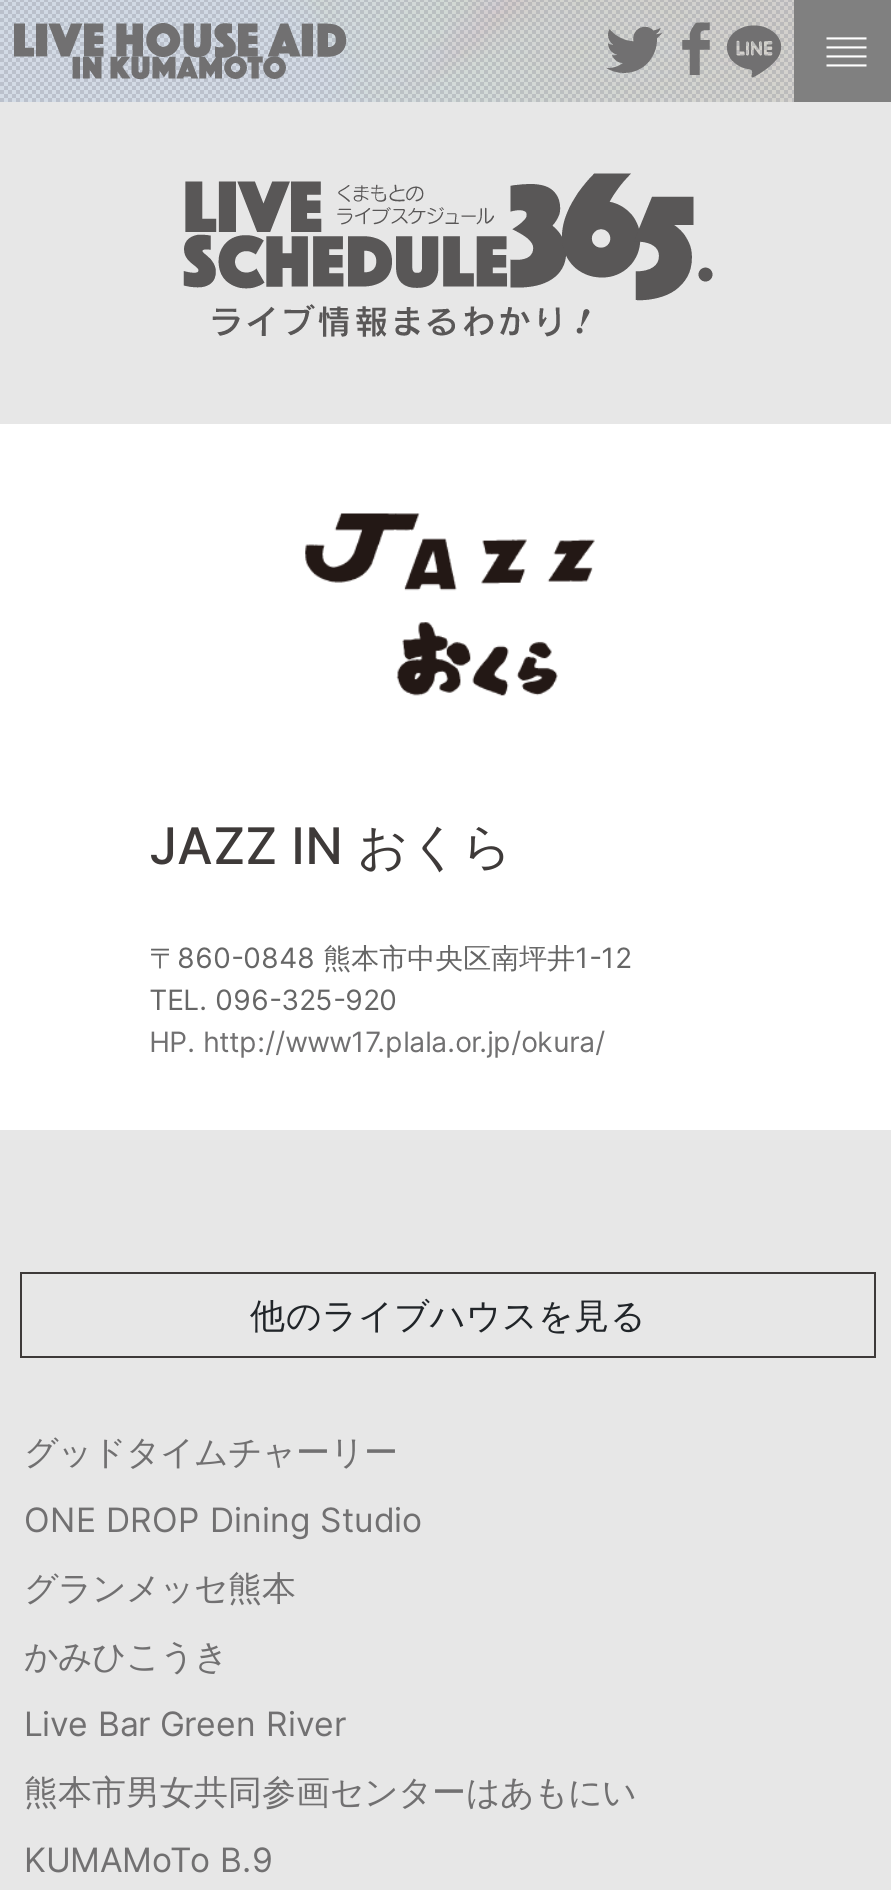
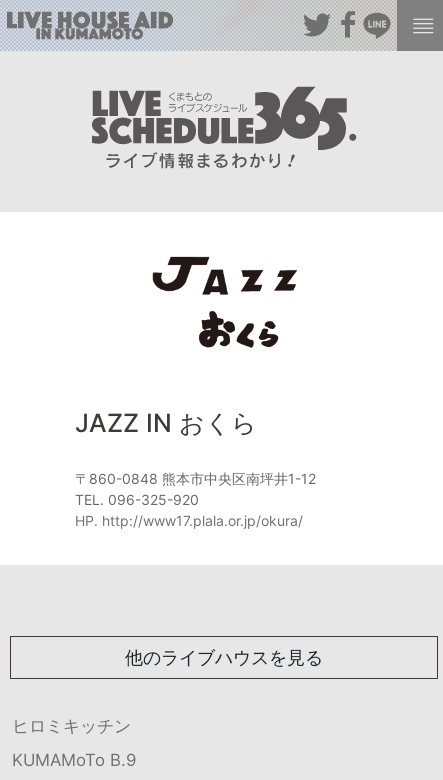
[24,1431,636,1811] グッドタイムチャーリー | ONE DROP Dining Studio | グランメッセ熊本 | かみひこうき | Live Bar Green River | 熊本市男女共同参画センターはあもにい -> [12,716,131,736] ヒロミキッチン

